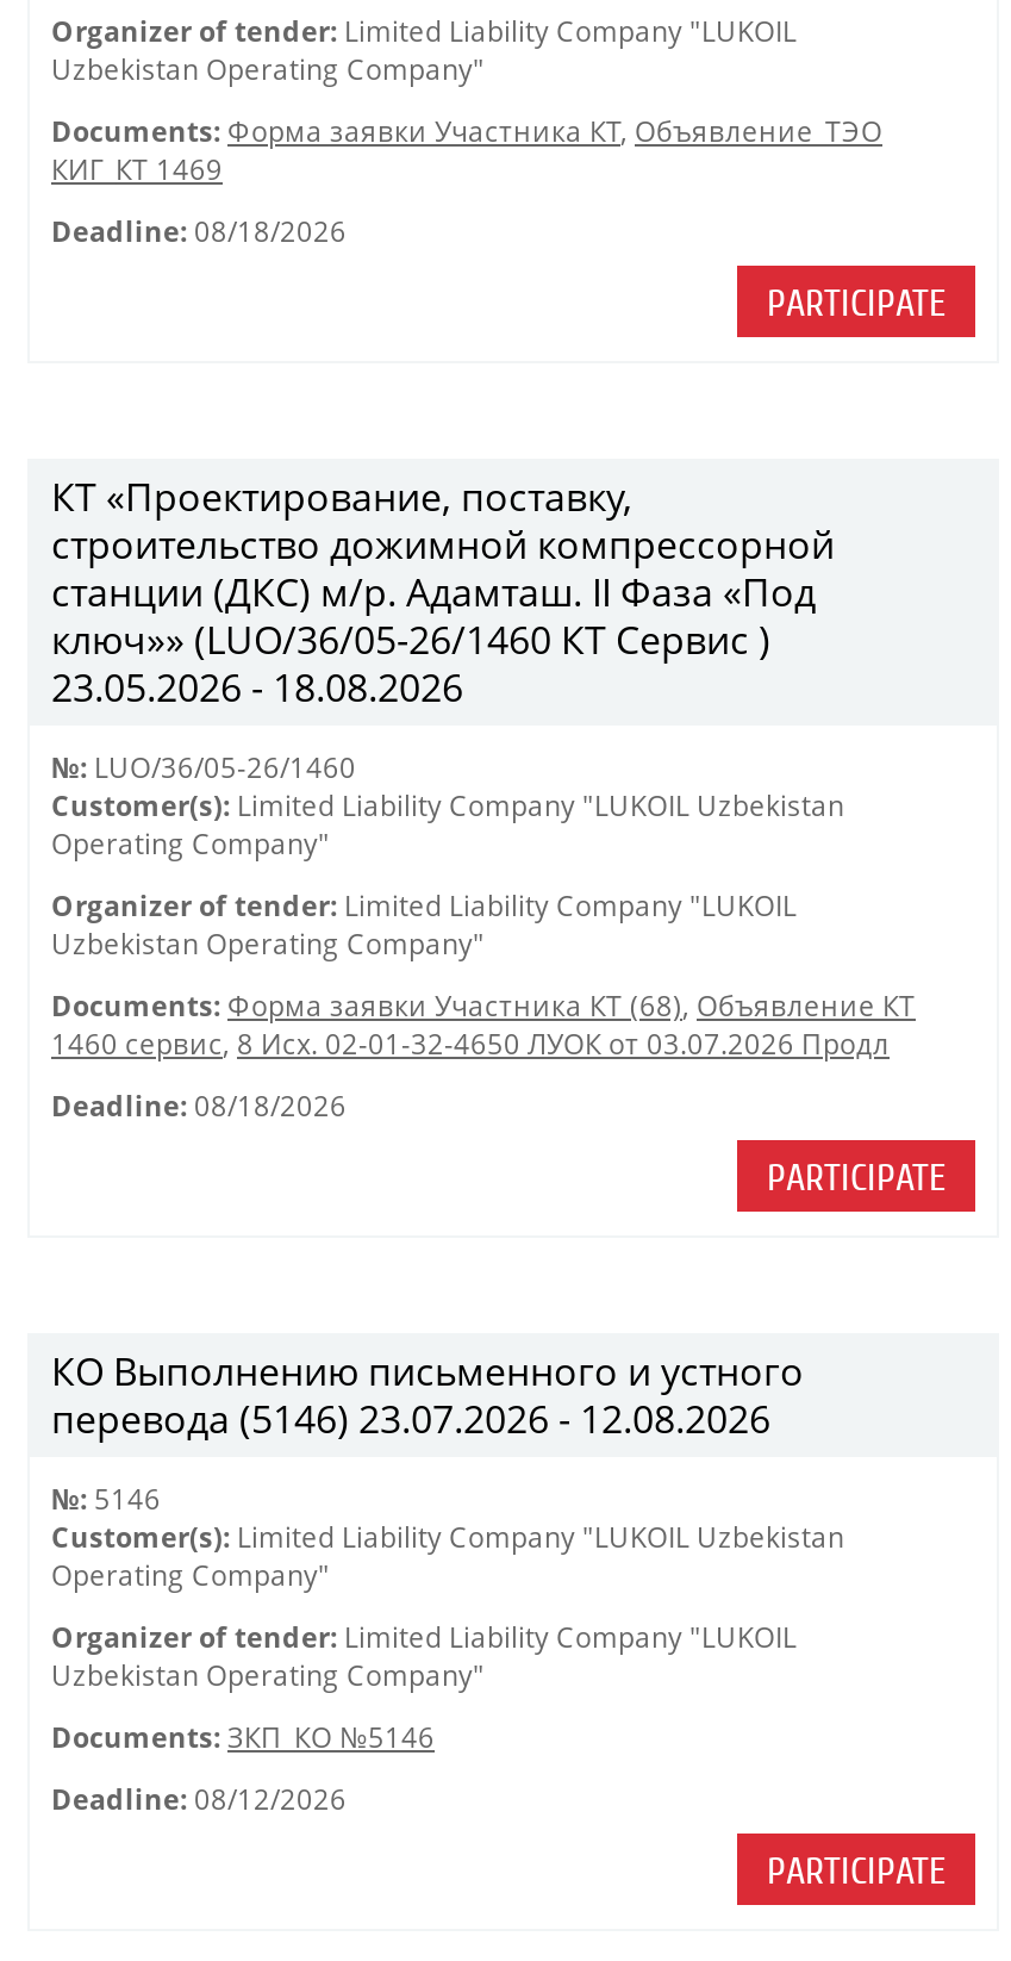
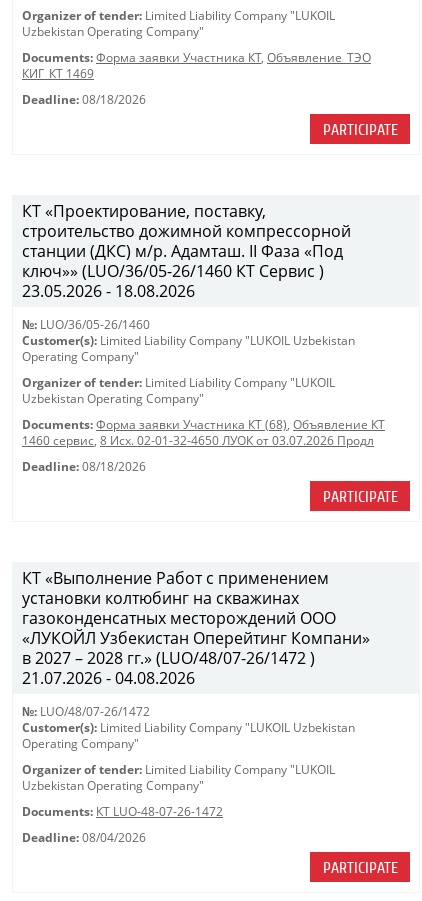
[51,1345,804,1445] КО Выполнению письменного и устного | перевода (5146) 23.07.2026 - 12.08.2026 -> [22,567,370,689] КТ «Выполнение Работ с применением | установки колтюбинг на скважинах | газоконденсатных месторождений ООО | «ЛУКОЙЛ Узбекистан Оперейтинг Компани» | в 2027 – 2028 гг.» (LUO/48/07-26/1472 ) | 21.07.2026 - 04.08.2026
[51,1481,161,1517] №: 5146 -> [22,704,150,719] №: LUO/48/07-26/1472
[51,1719,435,1755] Documents: ЗКП_КО №5146 -> [22,804,223,819] Documents: КТ LUO-48-07-26-1472
[51,1781,347,1817] Deadline: 08/12/2026 -> [22,830,146,845] Deadline: 08/04/2026

